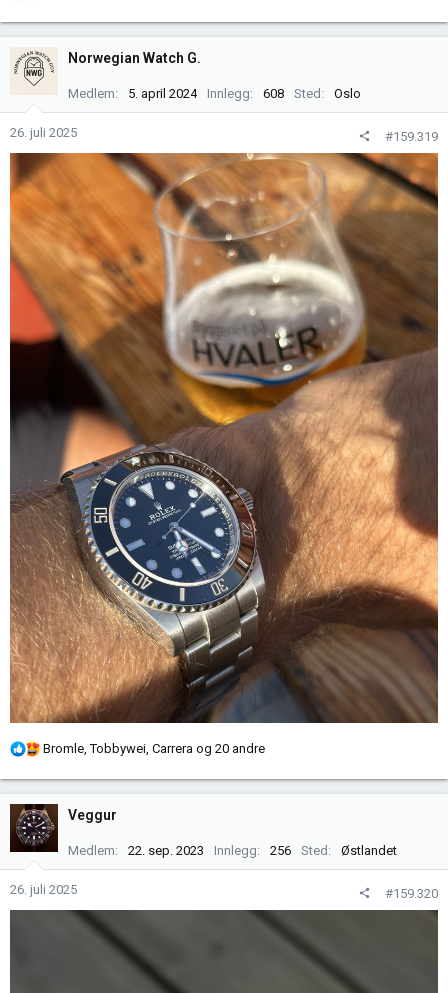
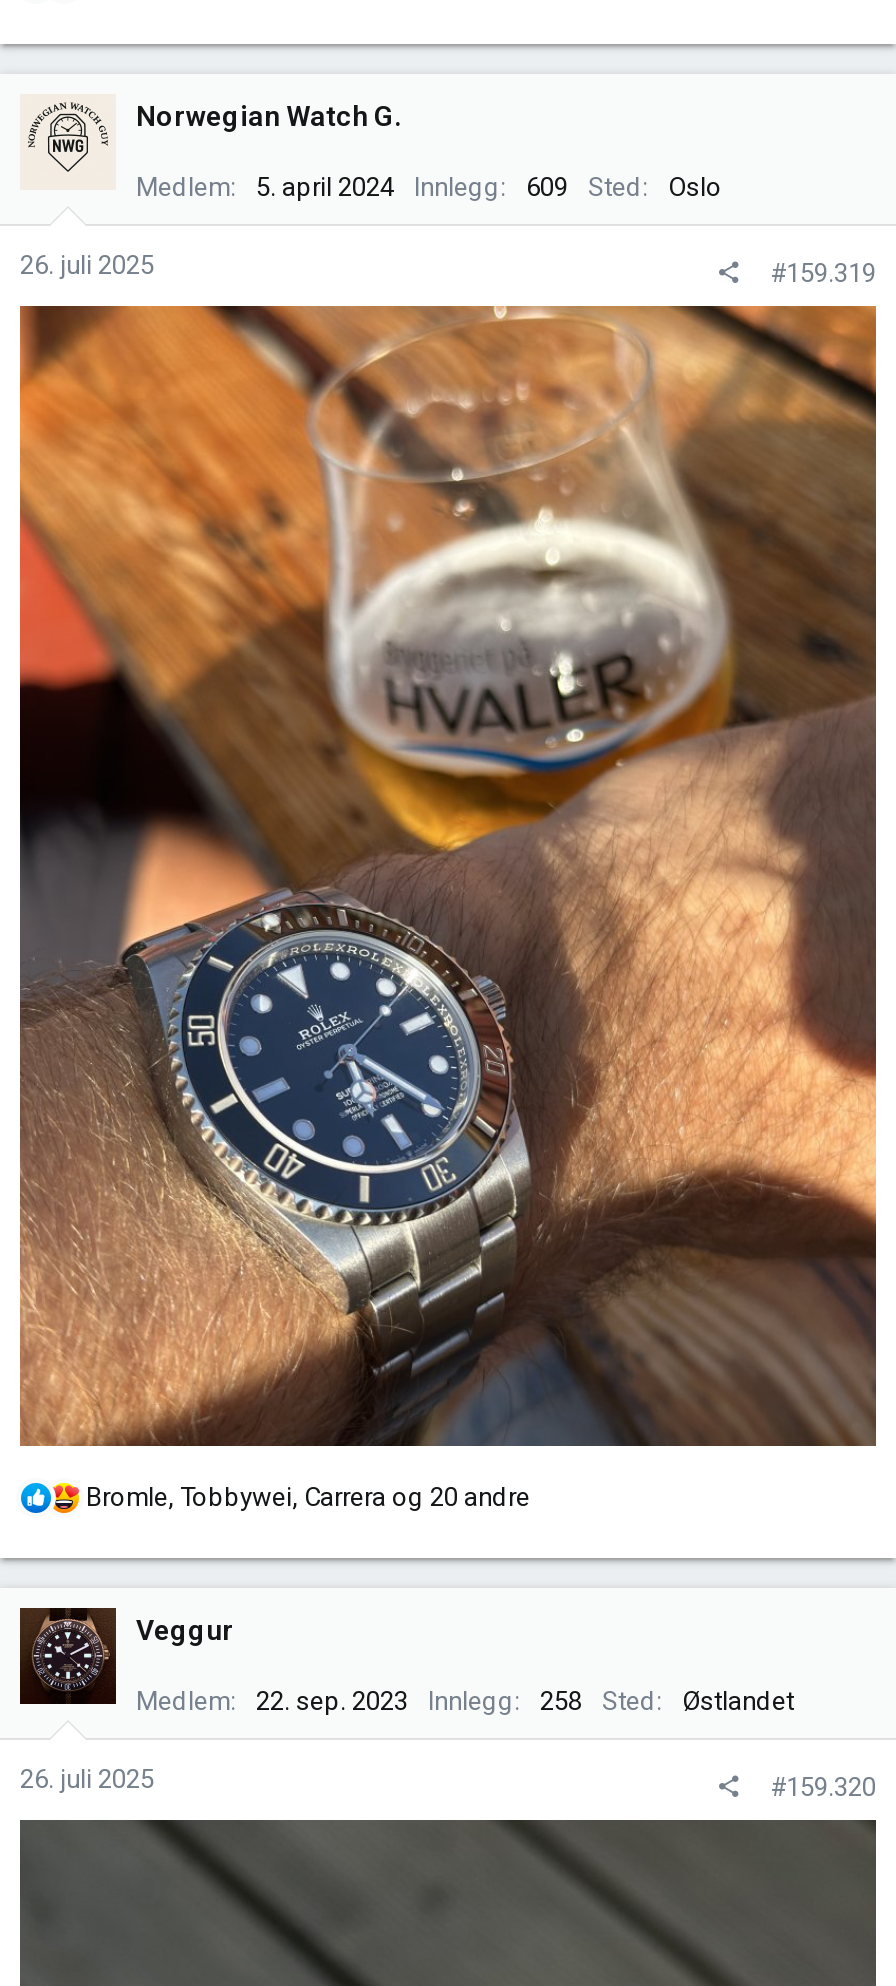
[263,86,284,101] 608 -> [526,171,568,201] 609
[270,843,291,858] 256 -> [540,1687,582,1717] 258

